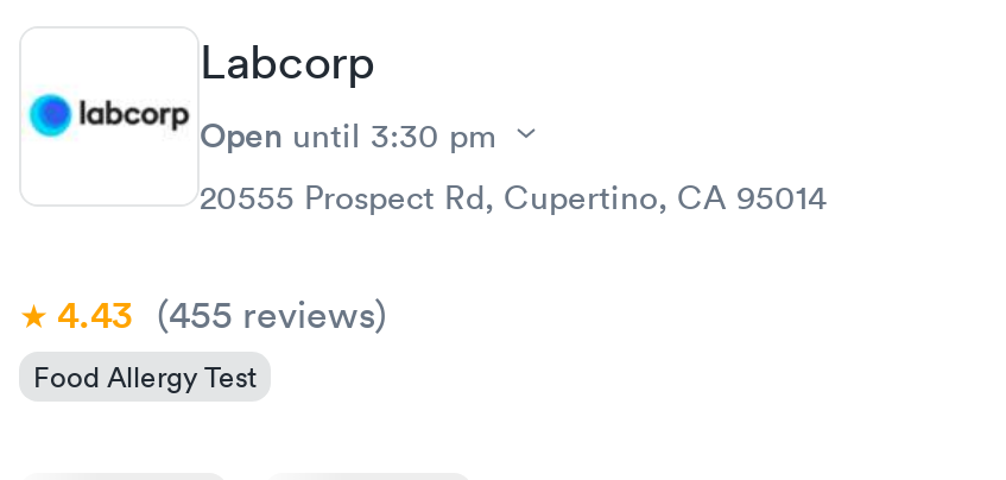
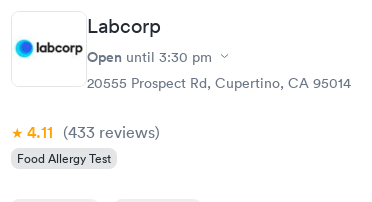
[57,289,387,339] 4.43 (455 reviews) -> [27,121,160,142] 4.11 (433 reviews)

